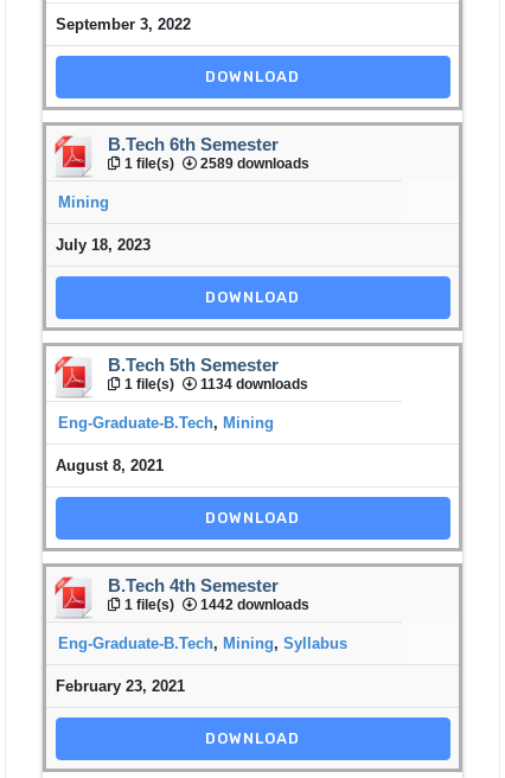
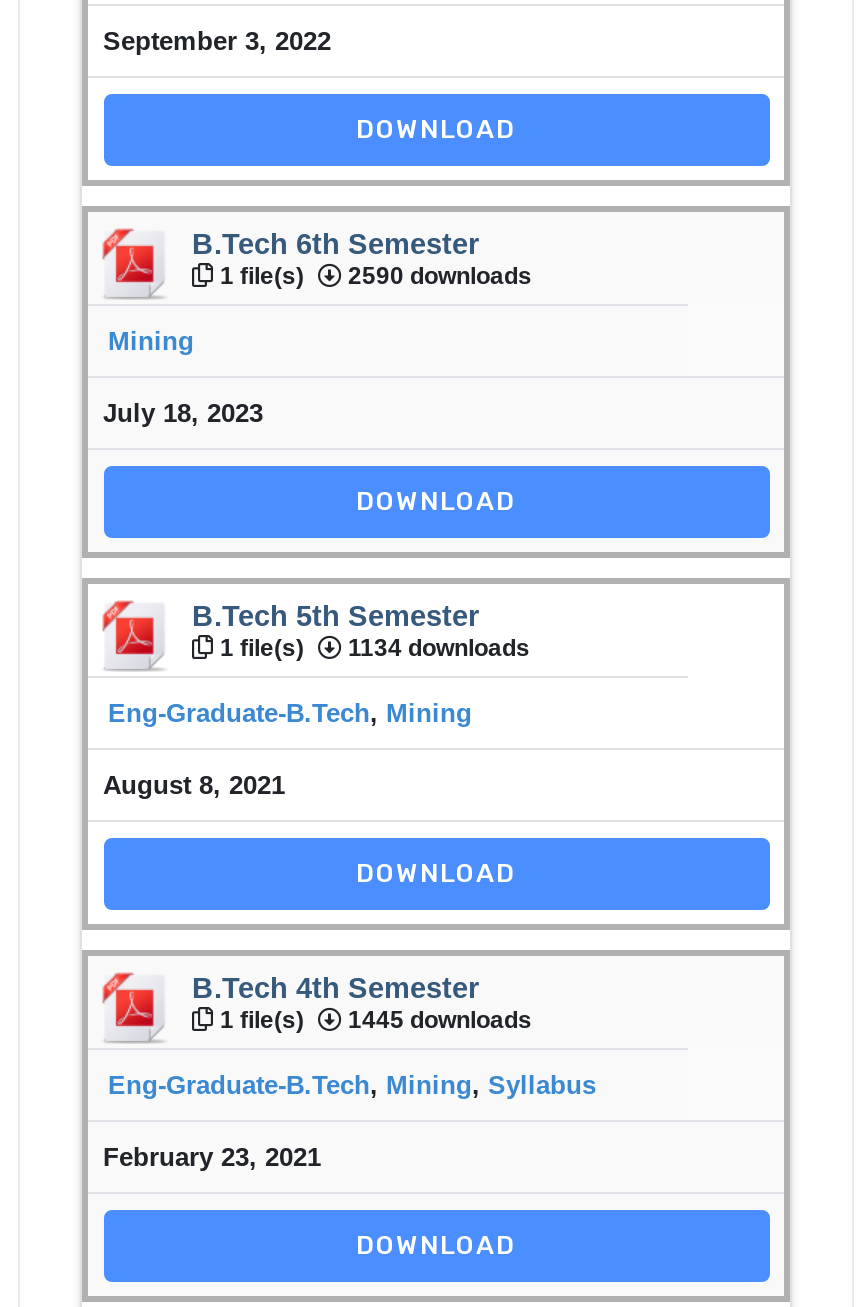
[121,155,309,171] 1 file(s) 2589 downloads -> [214,261,532,289] 1 file(s) 2590 downloads
[121,596,309,613] 1 file(s) 1442 downloads -> [214,1005,532,1033] 1 file(s) 1445 downloads

